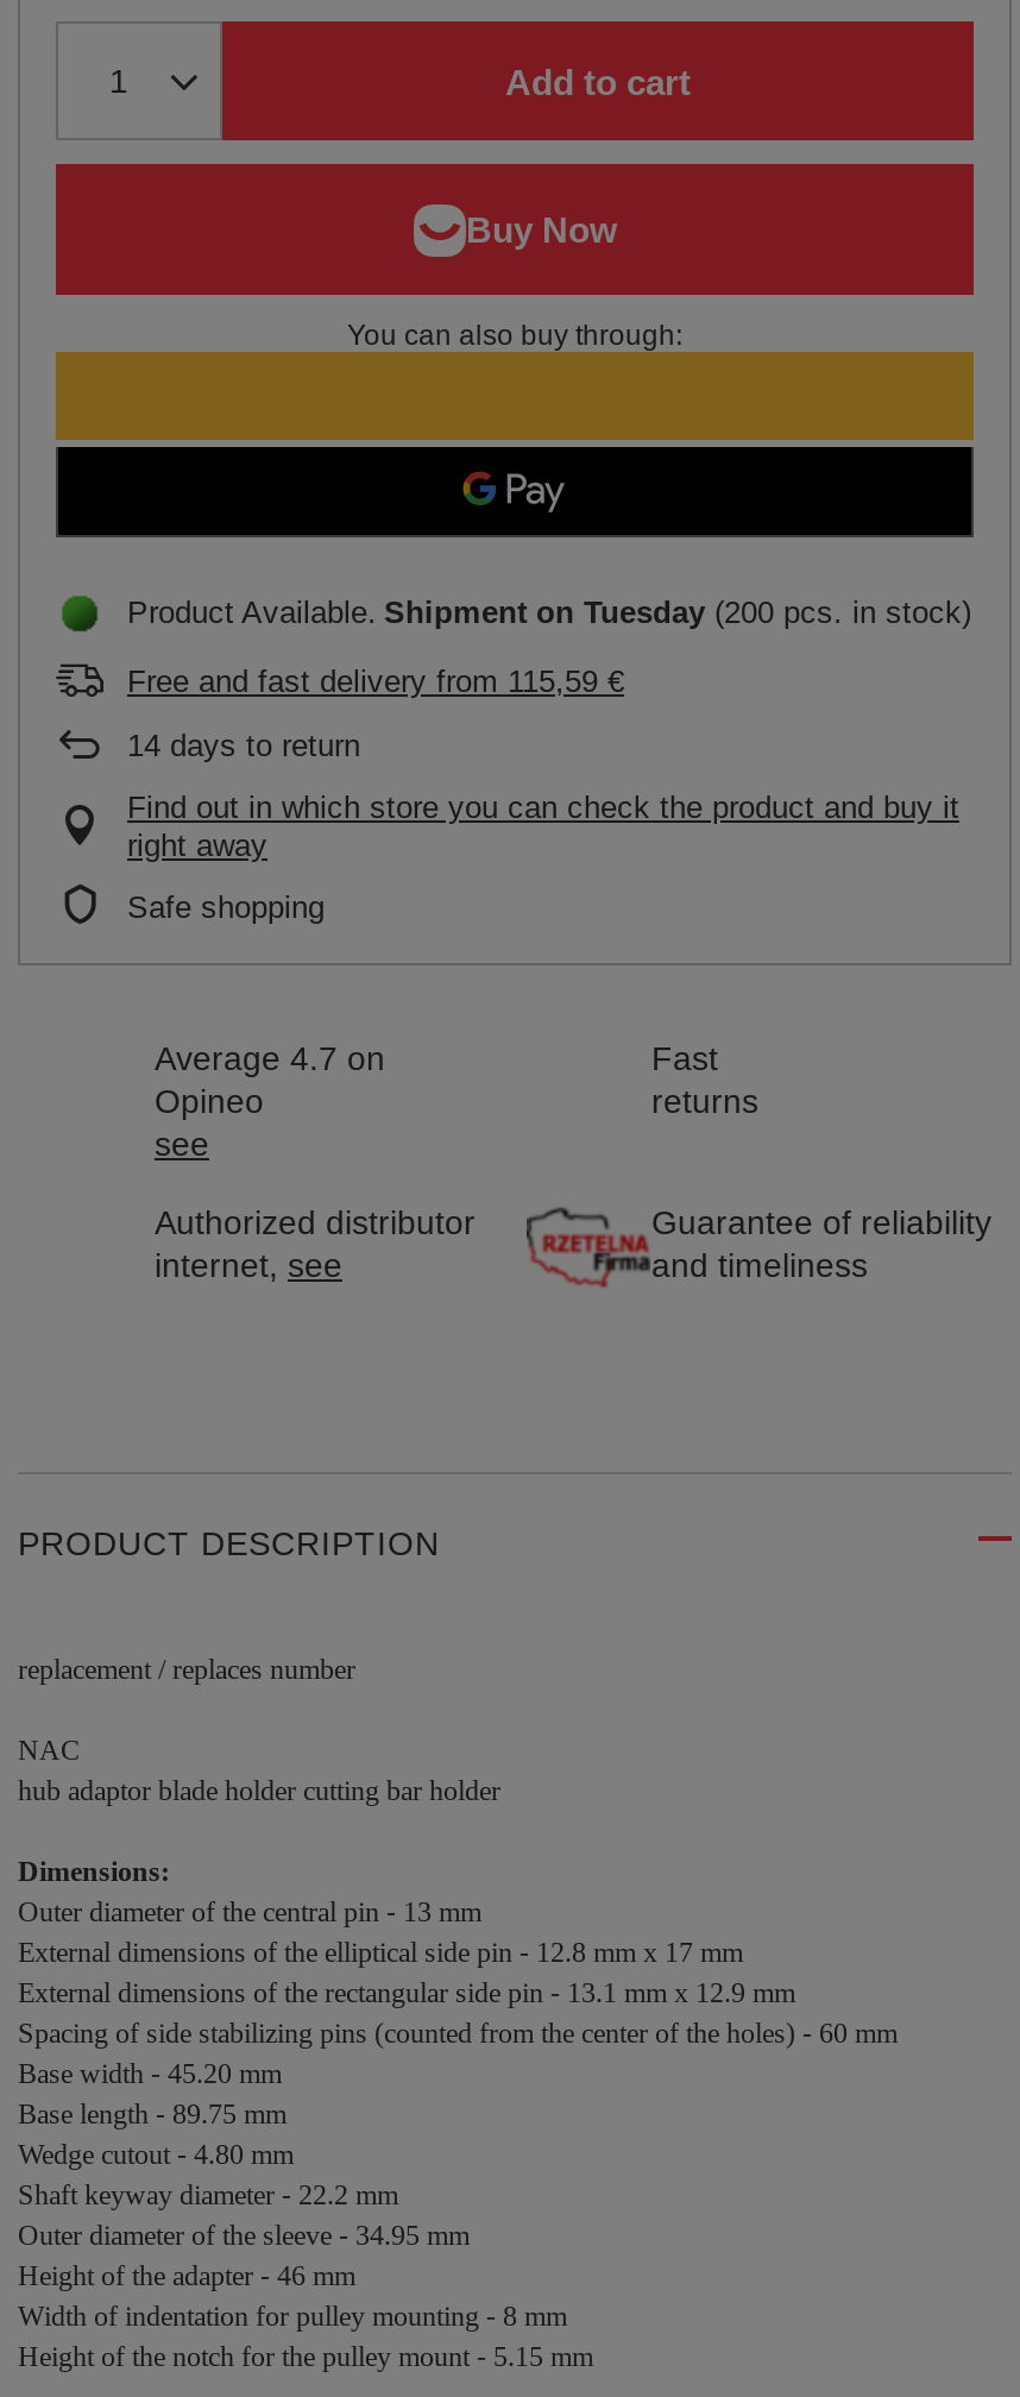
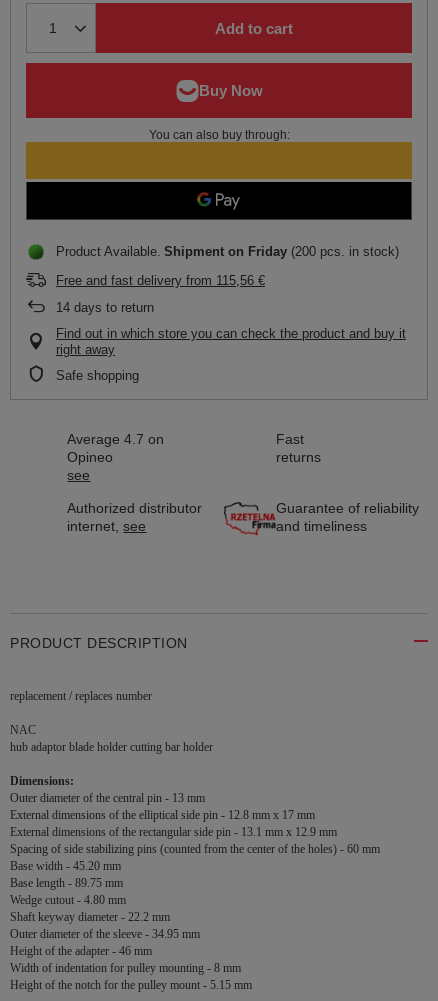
[127,595,971,630] Product Available Shipment on Tuesday (200 pcs. in stock) -> [56,244,399,259] Product Available Shipment on Friday (200 pcs. in stock)
[127,664,624,699] Free and fast delivery from 115,59 € -> [56,273,265,288] Free and fast delivery from 115,56 €

